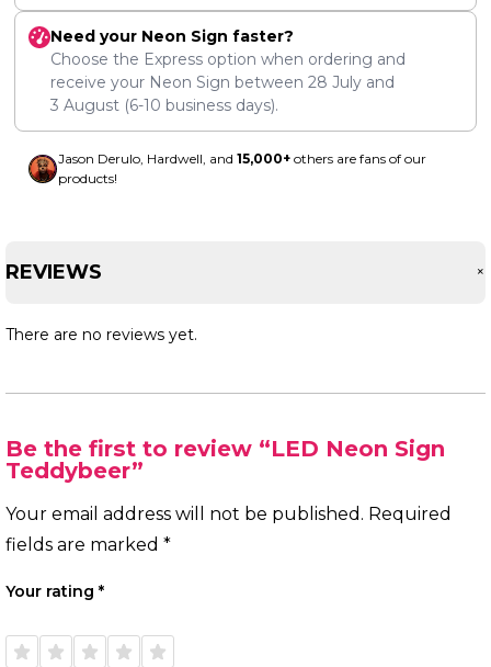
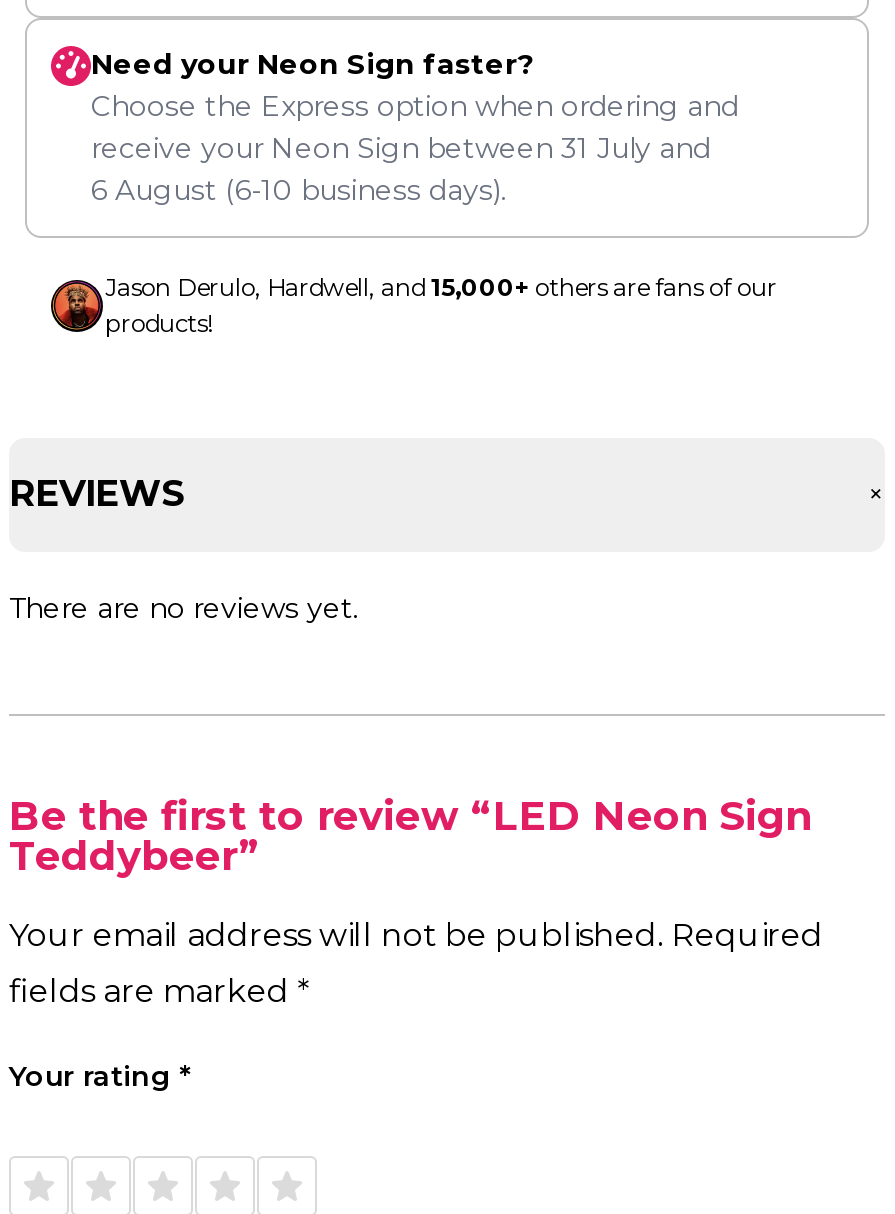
[50,73,395,92] receive your Neon Sign between 28 July and -> [91,131,711,167] receive your Neon Sign between 31 July and
[50,96,278,116] 3 August (6-10 business days). -> [91,173,507,209] 6 August (6-10 business days).

